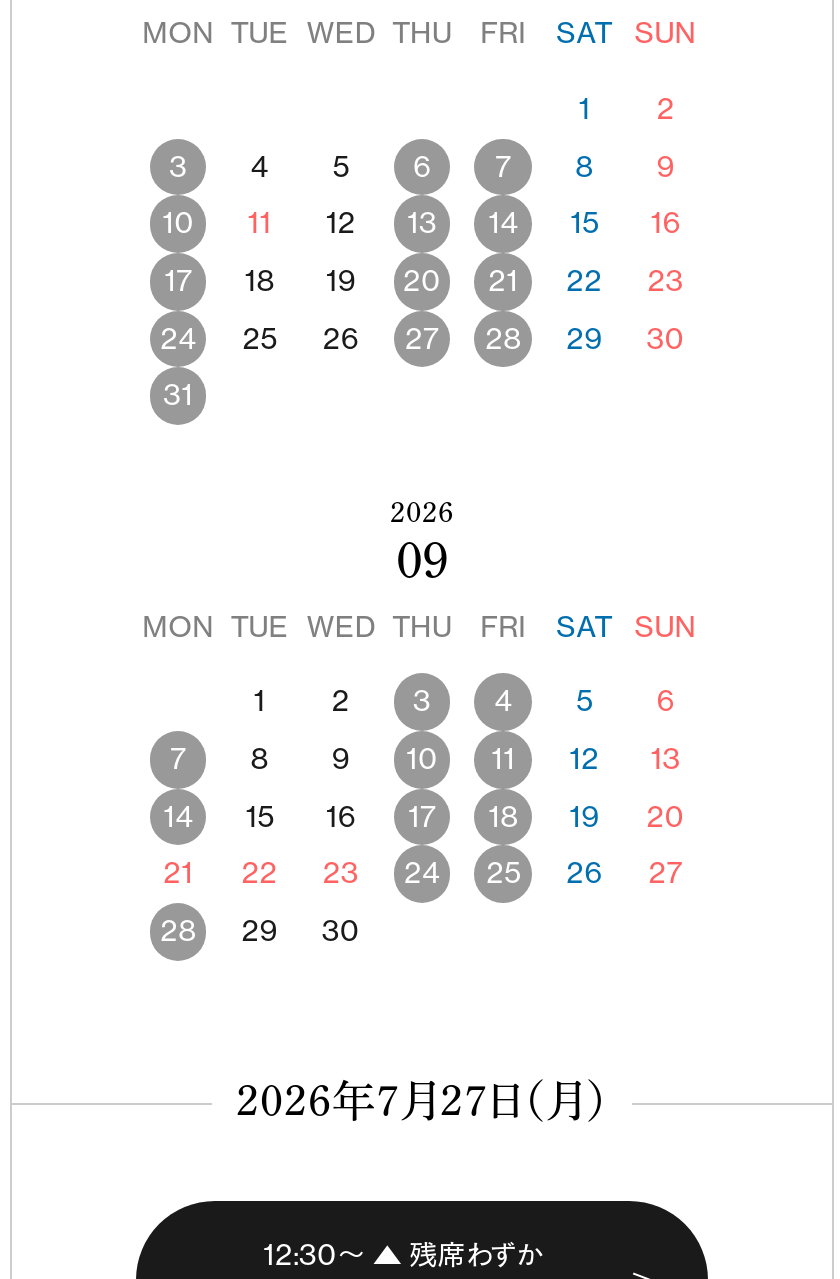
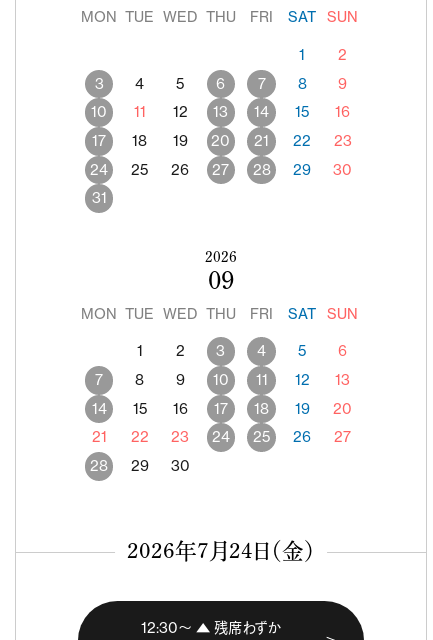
[236,1079,608,1123] 2026年7月27日（月） -> [127,540,315,562] 2026年7月24日（金）

